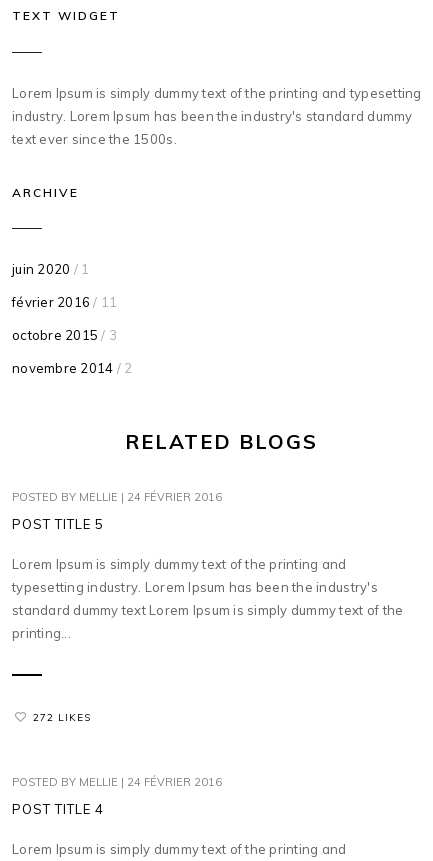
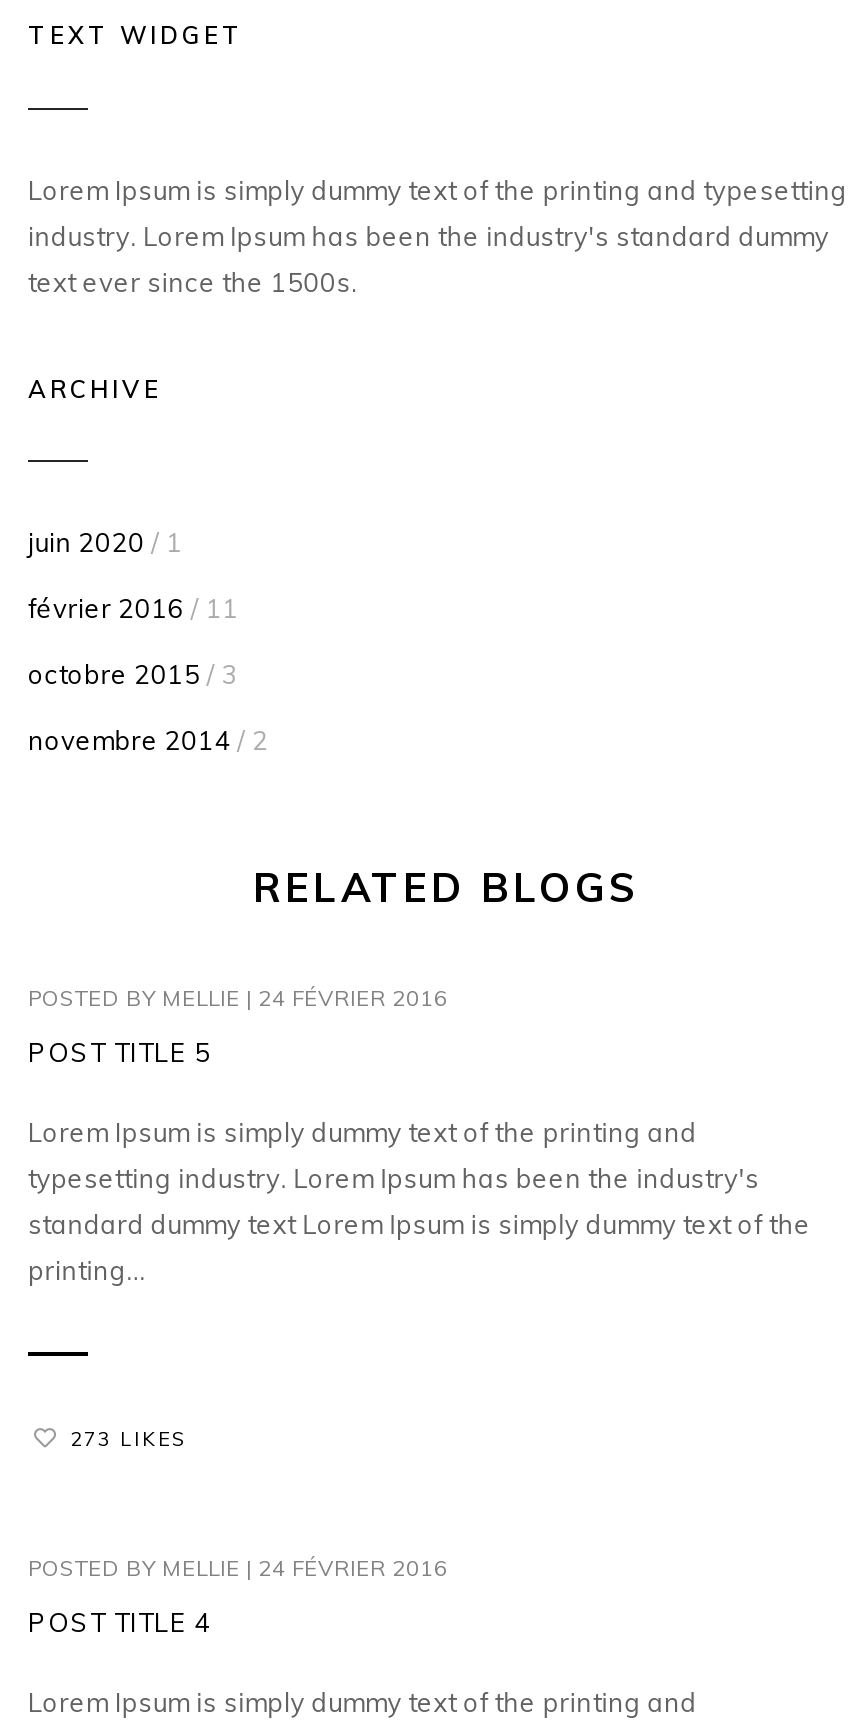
[33,711,91,724] 272 LIKES -> [70,1427,186,1453] 273 LIKES

